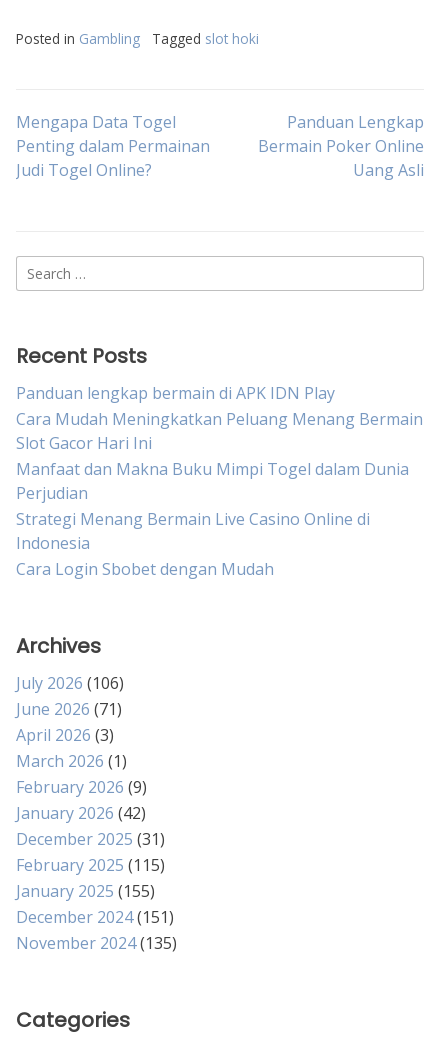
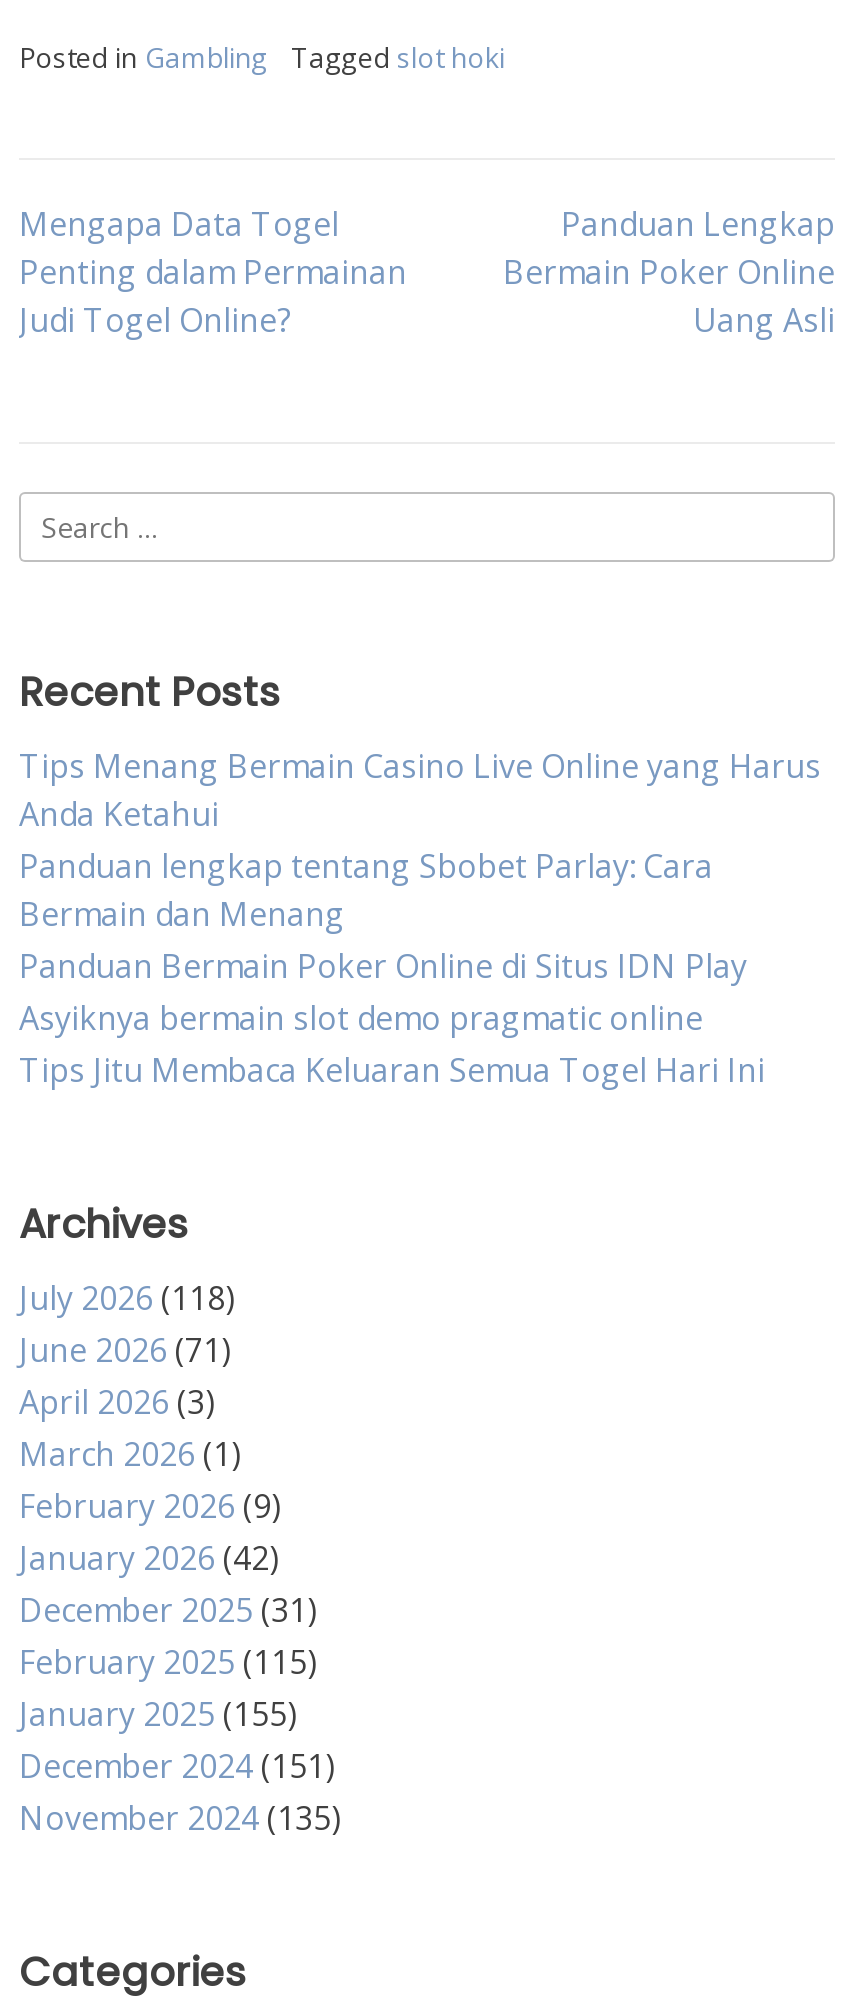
[16,382,423,580] Panduan lengkap bermain di APK IDN Play | Cara Mudah Meningkatkan Peluang Menang Bermain | Slot Gacor Hari Ini | Manfaat dan Makna Buku Mimpi Togel dalam Dunia | Perjudian | Strategi Menang Bermain Live Casino Online di | Indonesia | Cara Login Sbobet dengan Mudah -> [19,744,821,1092] Tips Menang Bermain Casino Live Online yang Harus | Anda Ketahui | Panduan lengkap tentang Sbobet Parlay: Cara | Bermain dan Menang | Panduan Bermain Poker Online di Situs IDN Play | Asyiknya bermain slot demo pragmatic online | Tips Jitu Membaca Keluaran Semua Togel Hari Ini
[16,672,124,694] July 2026 (106) -> [19,1276,235,1320] July 2026 (118)

